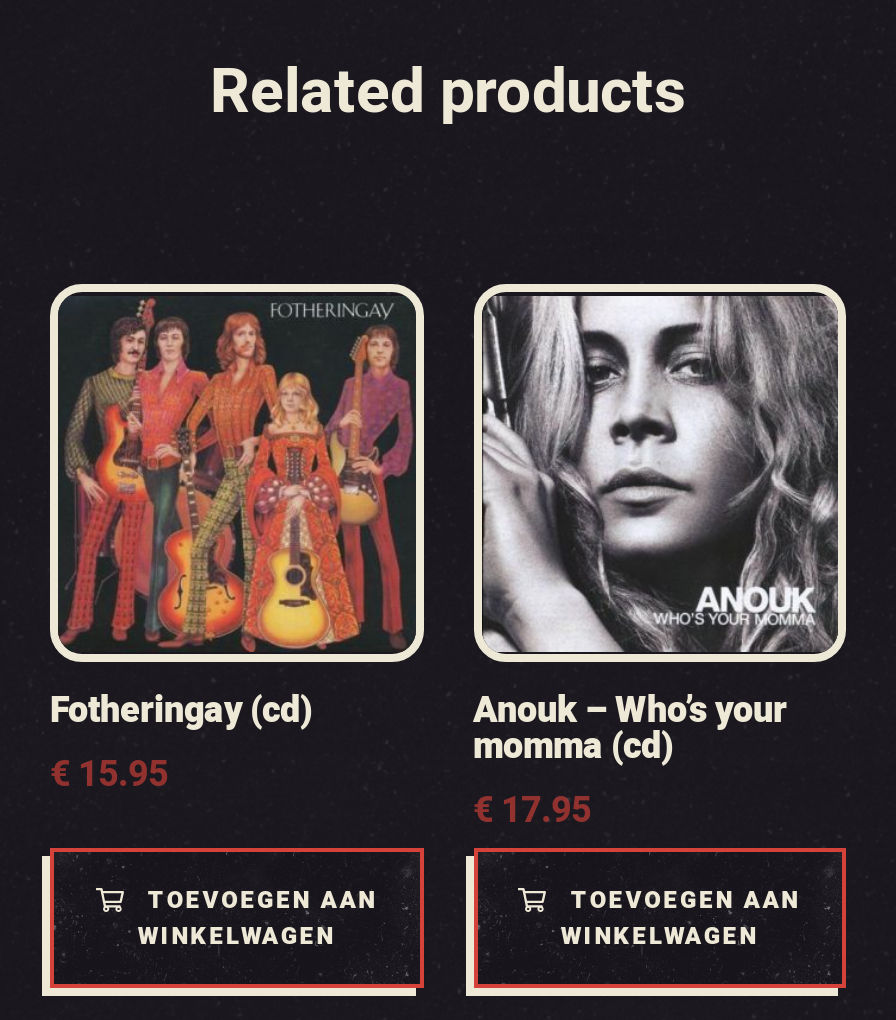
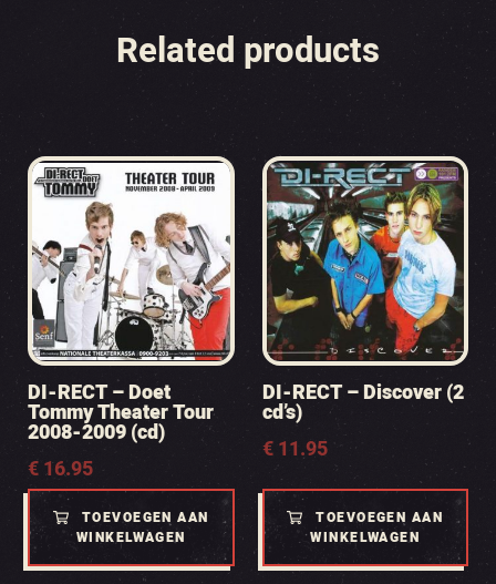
[50,294,418,803] [image] | Fotheringay (cd) | €15.95 -> [28,163,231,484] [image] | DI-RECT – Doet | Tommy Theater Tour | 2008-2009 (cd) | €16.95
[473,294,838,839] [image] | Anouk – Who’s your | momma (cd) | €17.95 -> [262,162,464,464] [image] | DI-RECT – Discover (2 | cd’s) | €11.95

